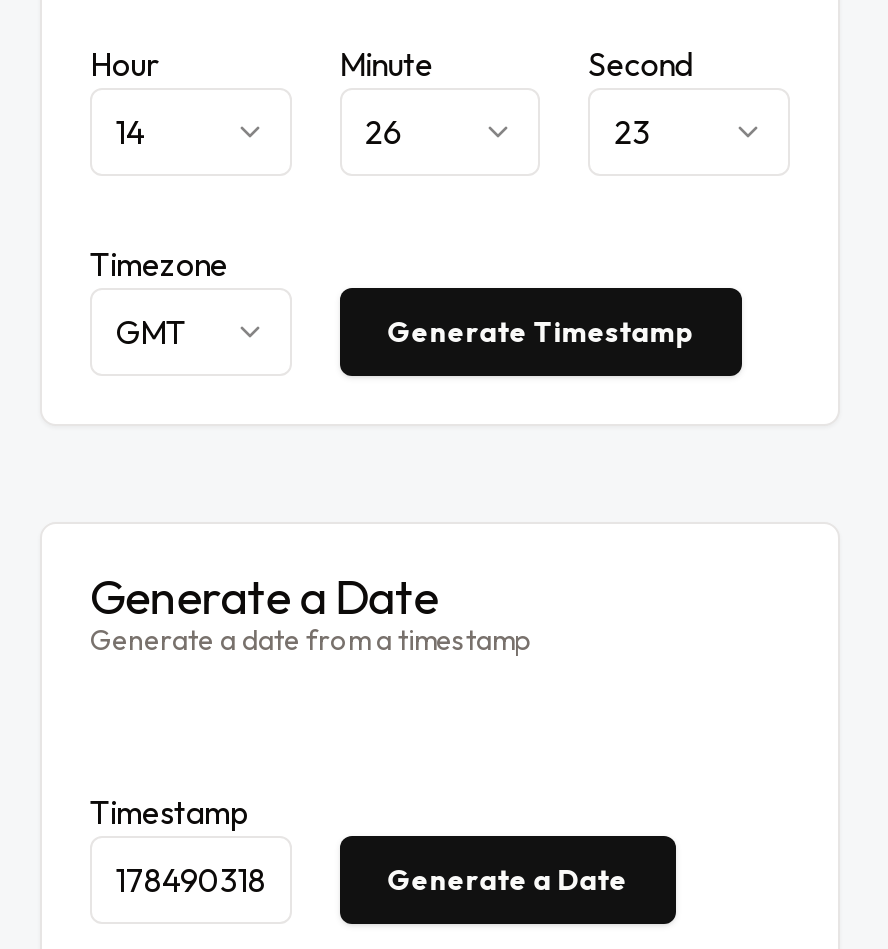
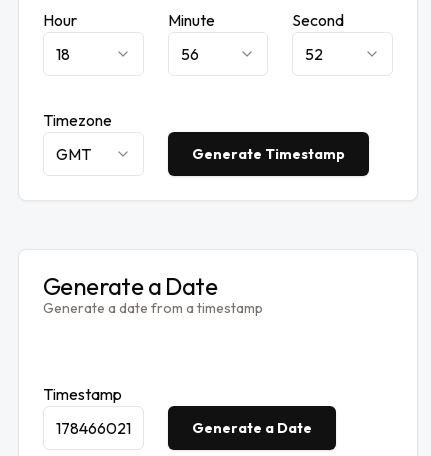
[116,112,144,152] 14 -> [56,44,70,64] 18
[365,112,401,152] 26 -> [181,44,199,64] 56
[614,112,650,152] 23 -> [305,44,323,64] 52

